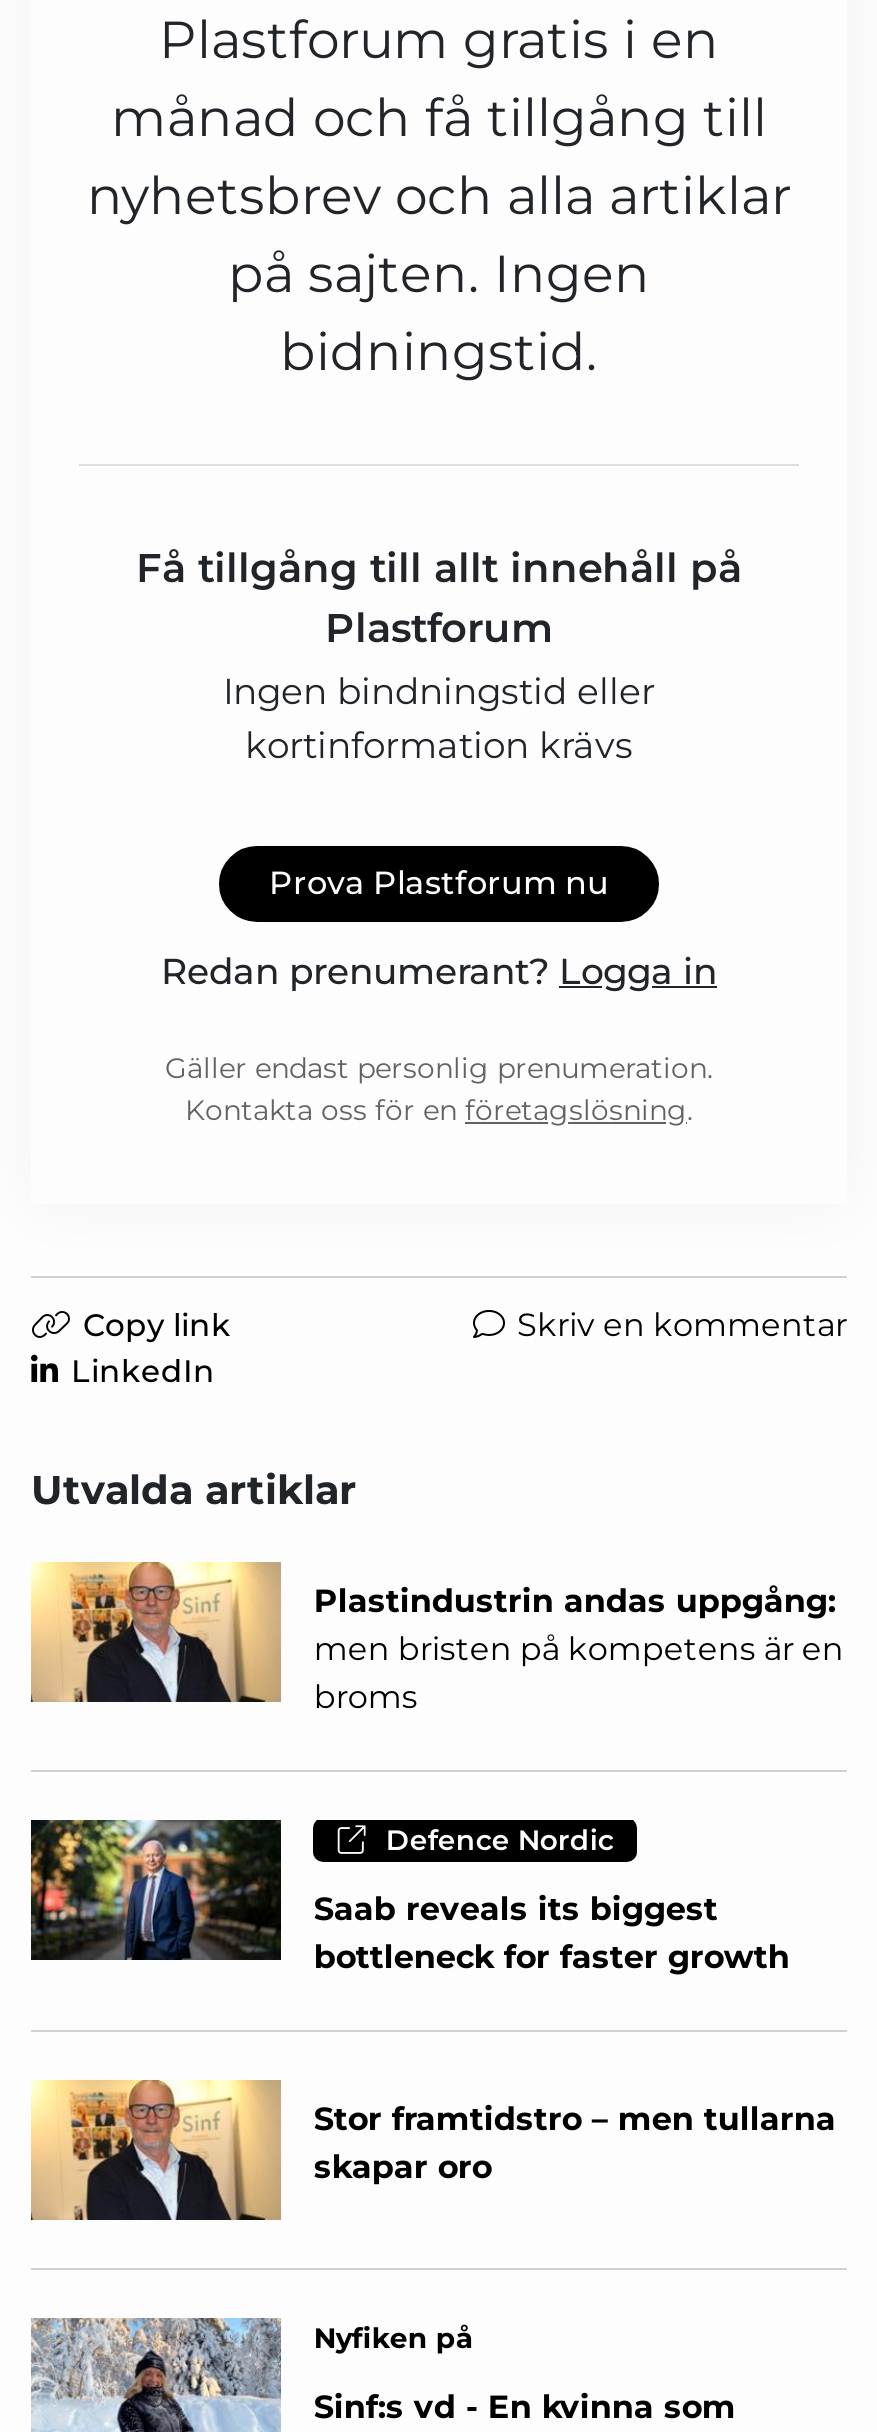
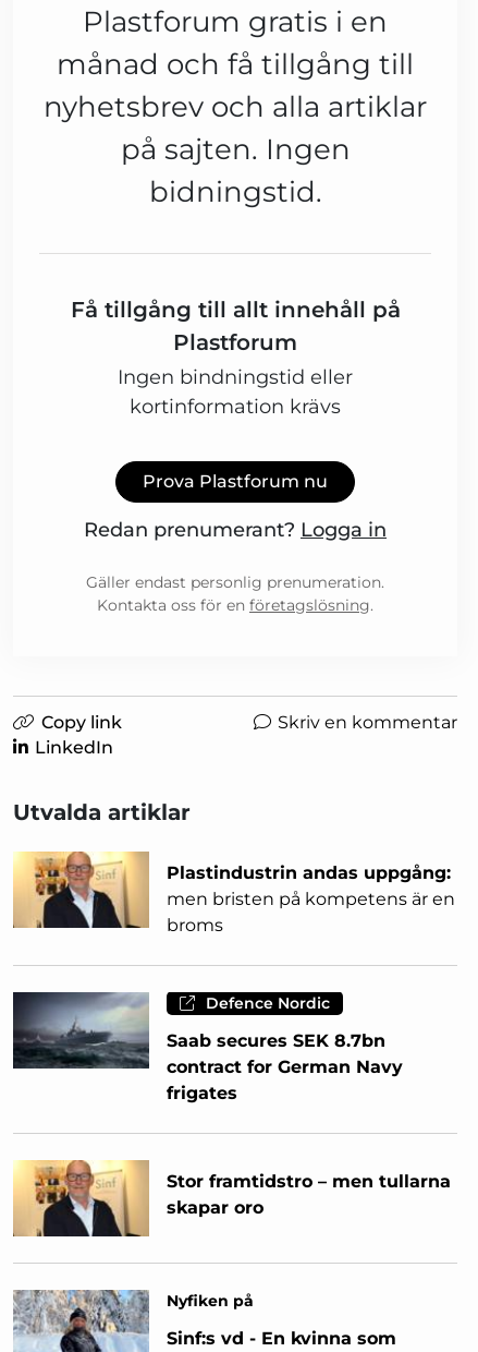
[29,1818,790,1976] [image] | Saab reveals its biggest | bottleneck for faster growth -> [13,991,403,1103] [image] | Saab secures SEK 8.7bn | contract for German Navy | frigates

